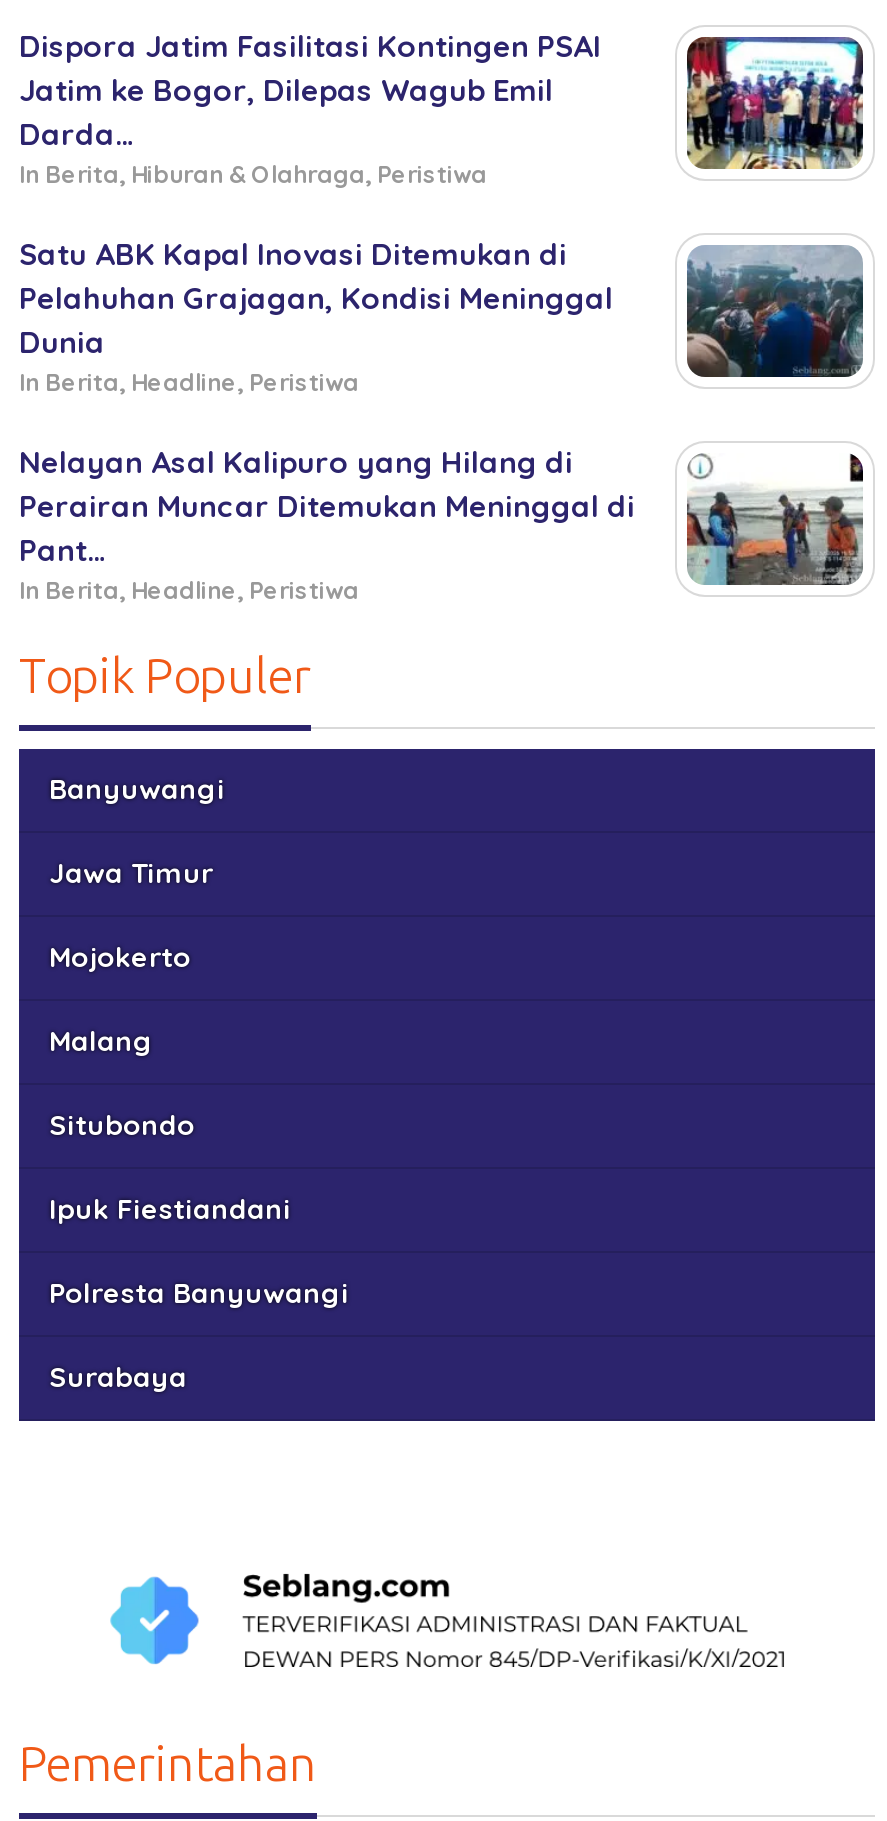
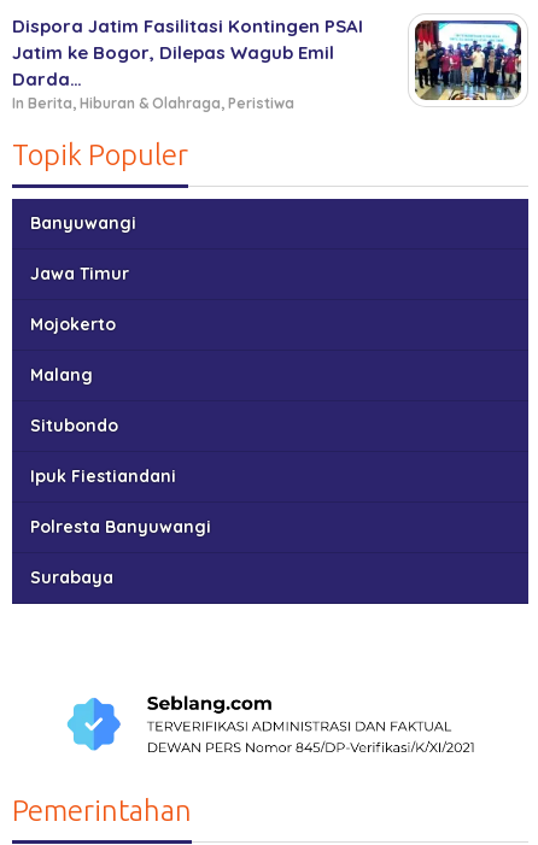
[19,235,865,605] [image] | Satu ABK Kapal Inovasi Ditemukan di | Pelahuhan Grajagan, Kondisi Meninggal | Dunia | In Berita, Headline, Peristiwa | Nelayan Asal Kalipuro yang Hilang di | Perairan Muncar Ditemukan Meninggal di | Pant… | In Berita, Headline, Peristiwa -> none
[685,453,863,587] [image] -> none

